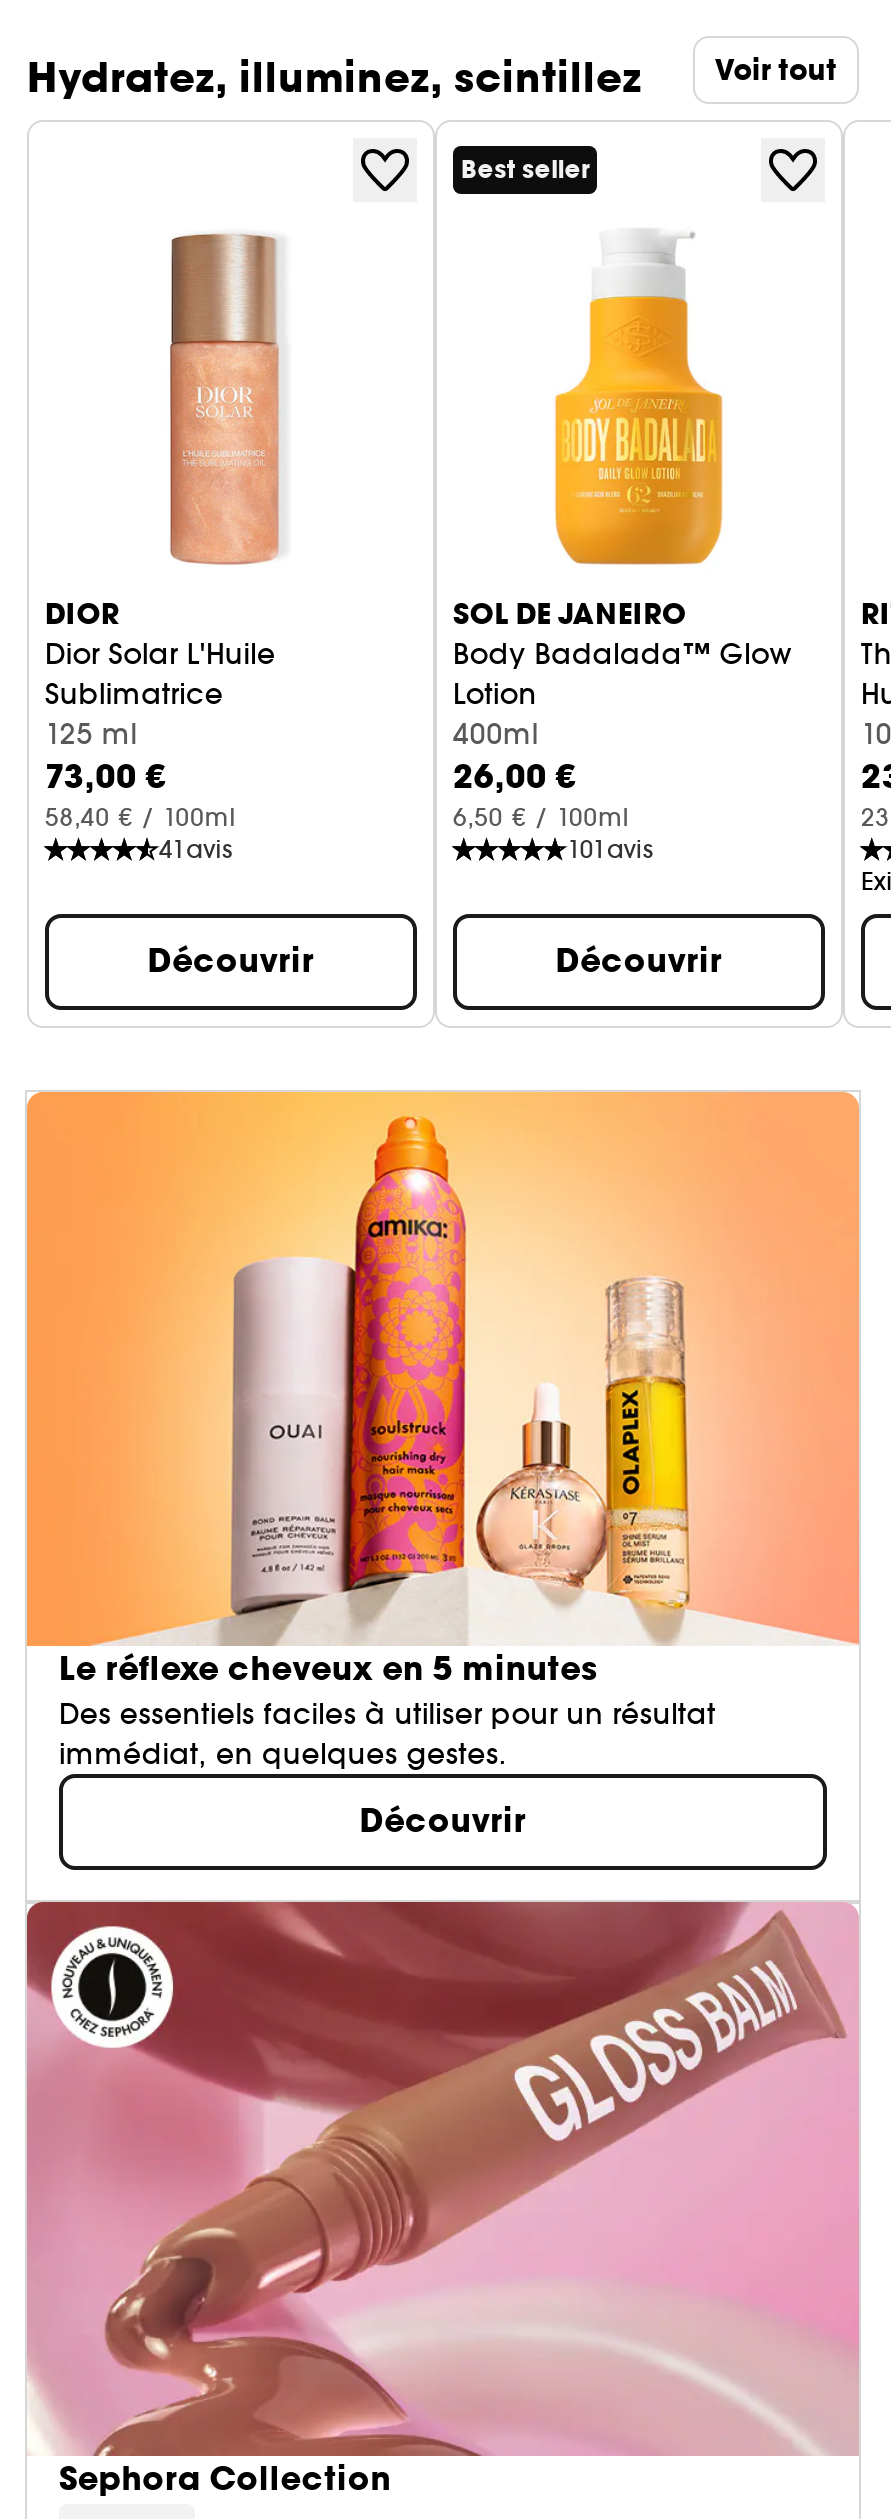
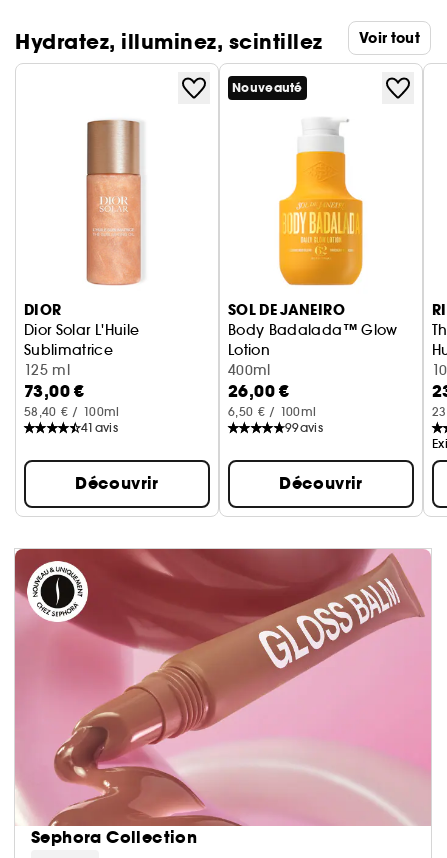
[461,153,590,185] Best seller -> [232,80,303,96] Nouveauté
[567,833,653,863] 101 avis -> [285,420,323,435] 99 avis
[25,1090,859,1844] [image] | Le réflexe cheveux en 5 minutes | Des essentiels faciles à utiliser pour un résultat | immédiat, en quelques gestes. | Découvrir -> none

